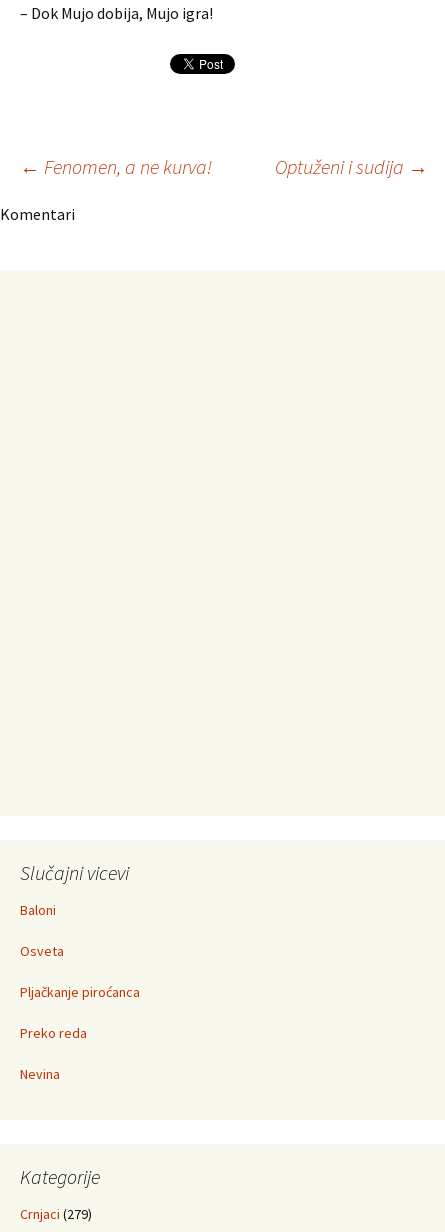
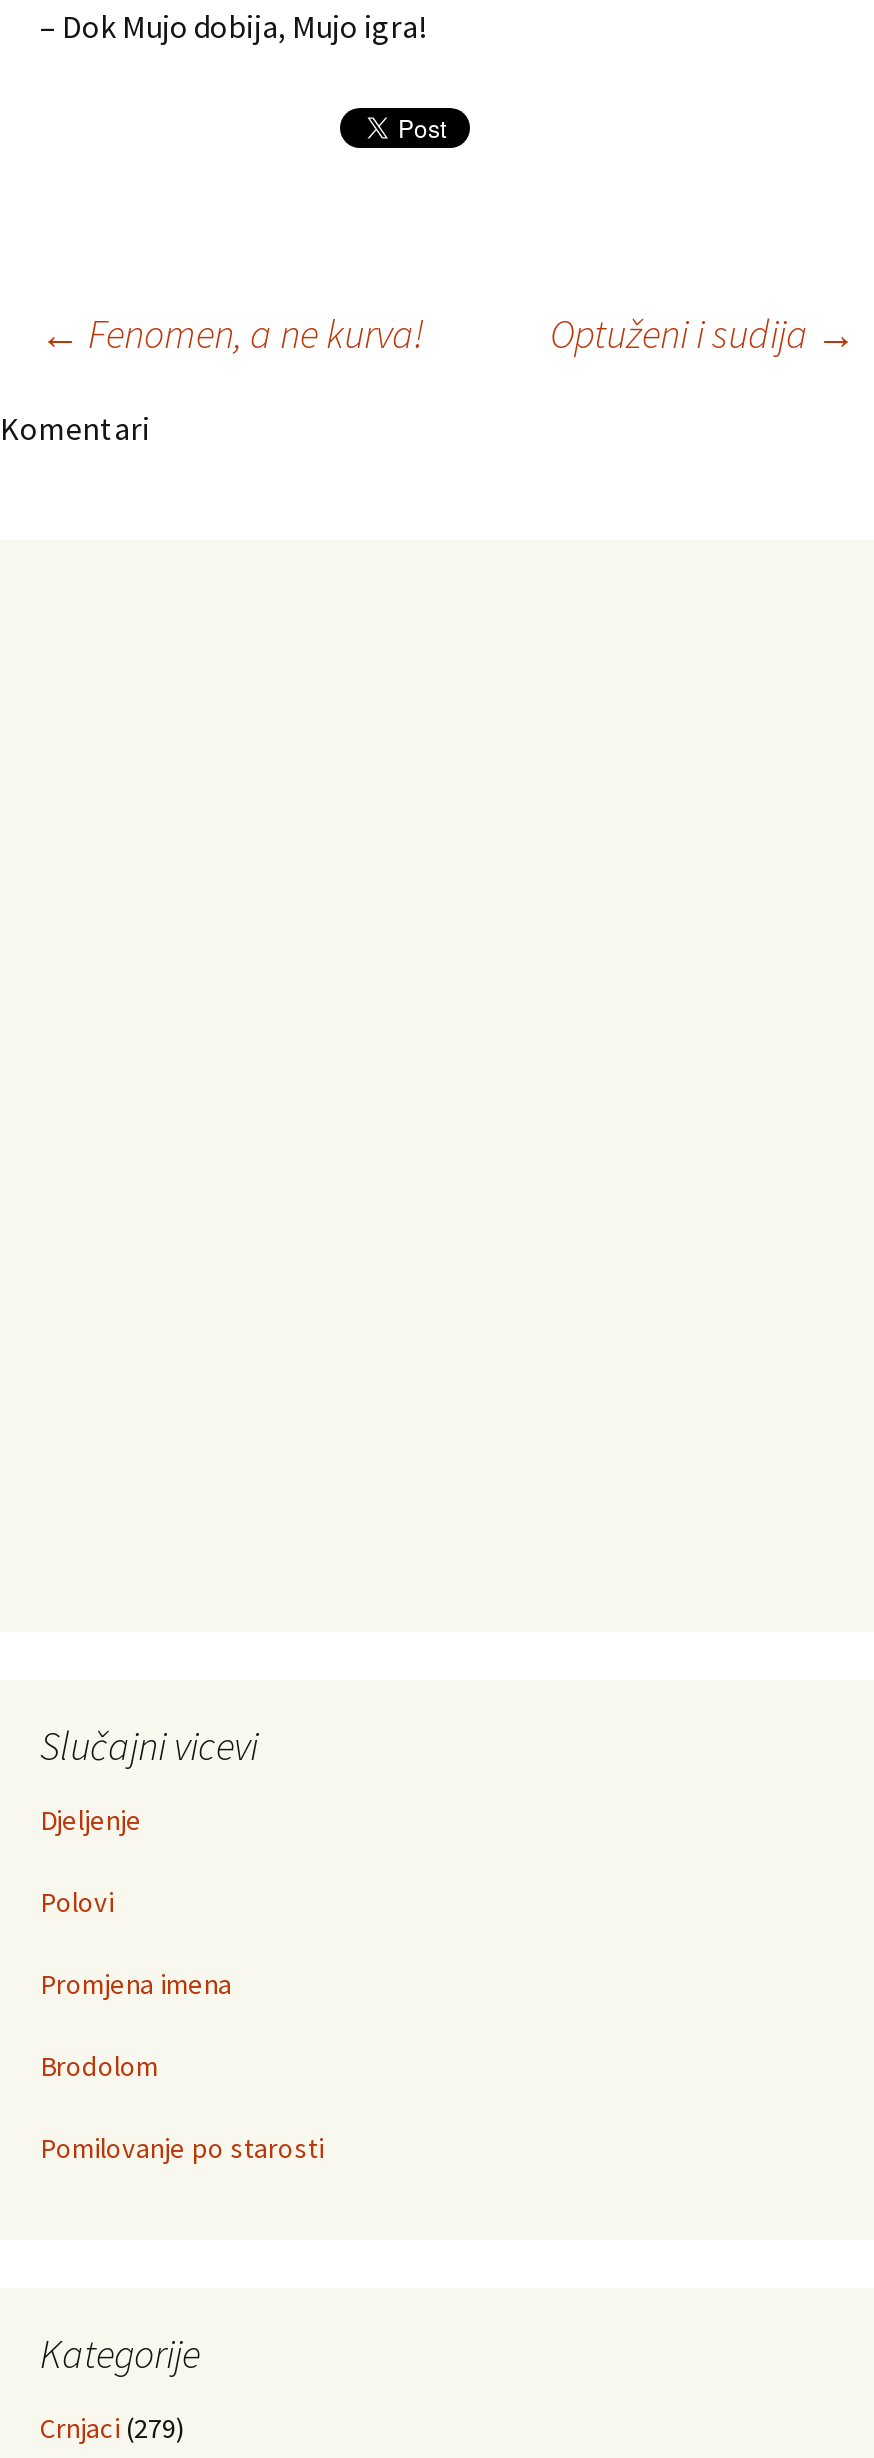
[20,901,56,919] Baloni -> [40,1802,142,1838] Djeljenje
[20,942,64,960] Osveta -> [40,1884,114,1920] Polovi
[20,983,140,1001] Pljačkanje piroćanca -> [40,1966,232,2002] Promjena imena
[20,1024,87,1042] Preko reda -> [40,2048,158,2084] Brodolom
[20,1065,60,1083] Nevina -> [40,2130,324,2166] Pomilovanje po starosti

